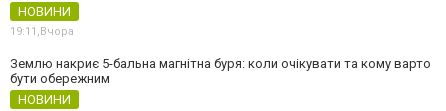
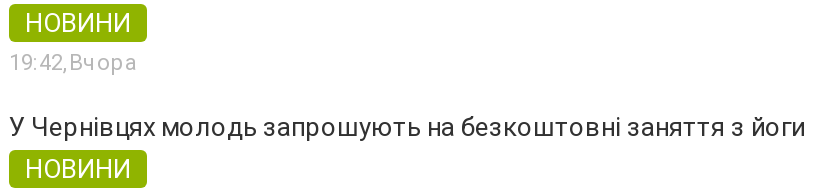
[10,25,74,38] 19:11, Вчора -> [9,49,137,75] 19:42, Вчора
[10,56,431,86] Землю накриє 5-бальна магнітна буря: коли очікувати та кому варто | бути обережним -> [9,111,805,141] У Чернівцях молодь запрошують на безкоштовні заняття з йоги

